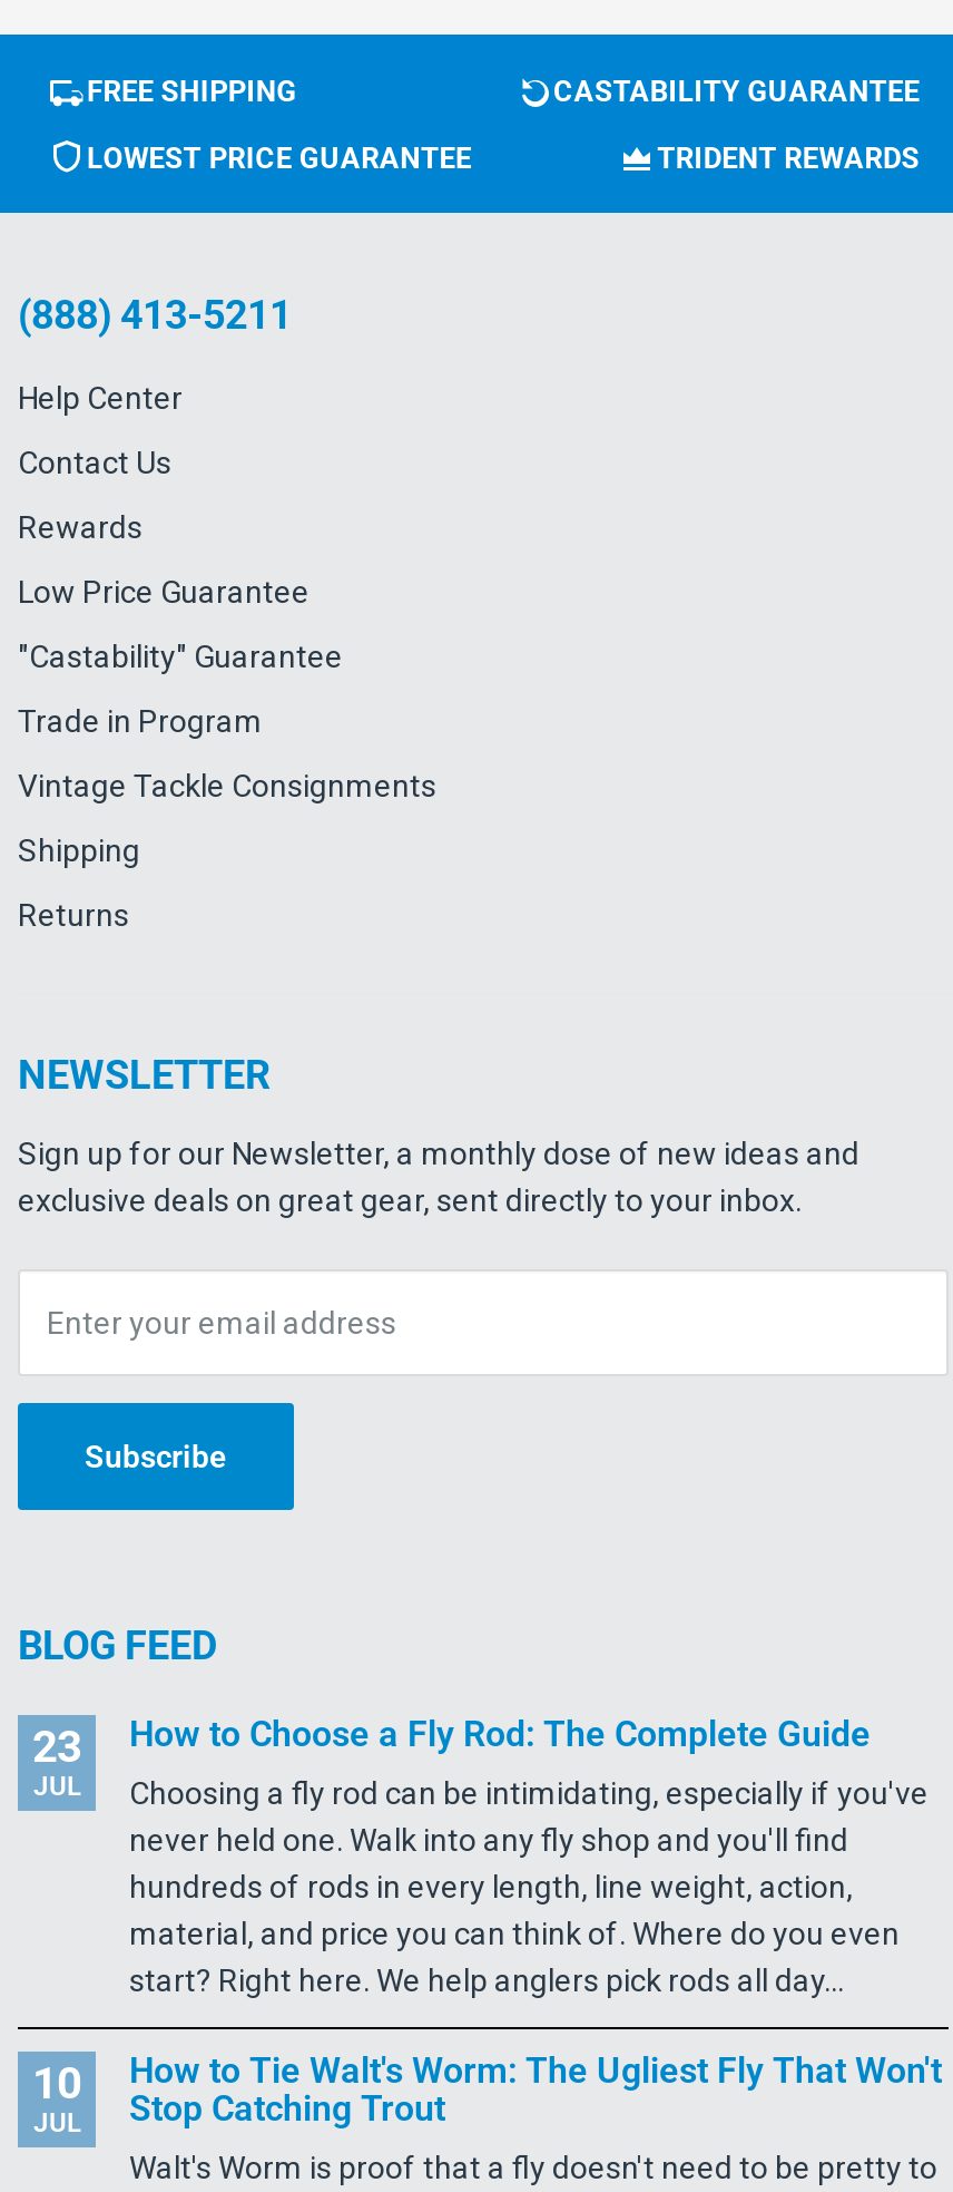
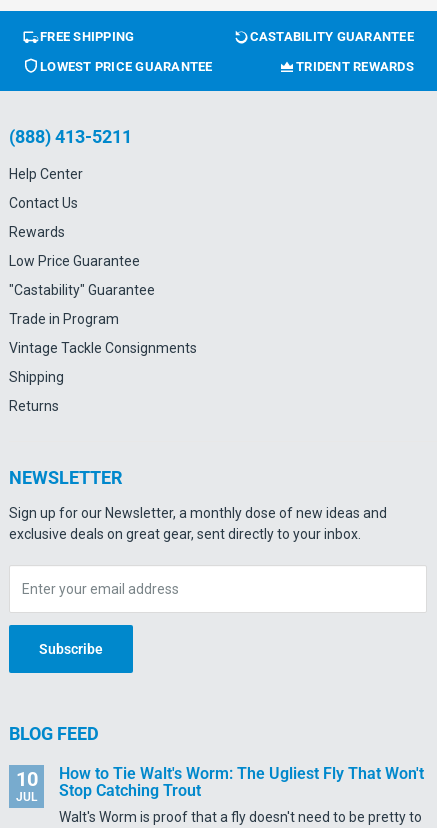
[32,1720,81,1802] 23 | JUL -> none
[129,1713,929,1998] How to Choose a Fly Rod: The Complete Guide | Choosing a fly rod can be intimidating, especially if you've | never held one. Walk into any fly shop and you'll find | hundreds of rods in every length, line weight, action, | material, and price you can think of. Where do you even | start? Right here. We help anglers pick rods all day... -> none

